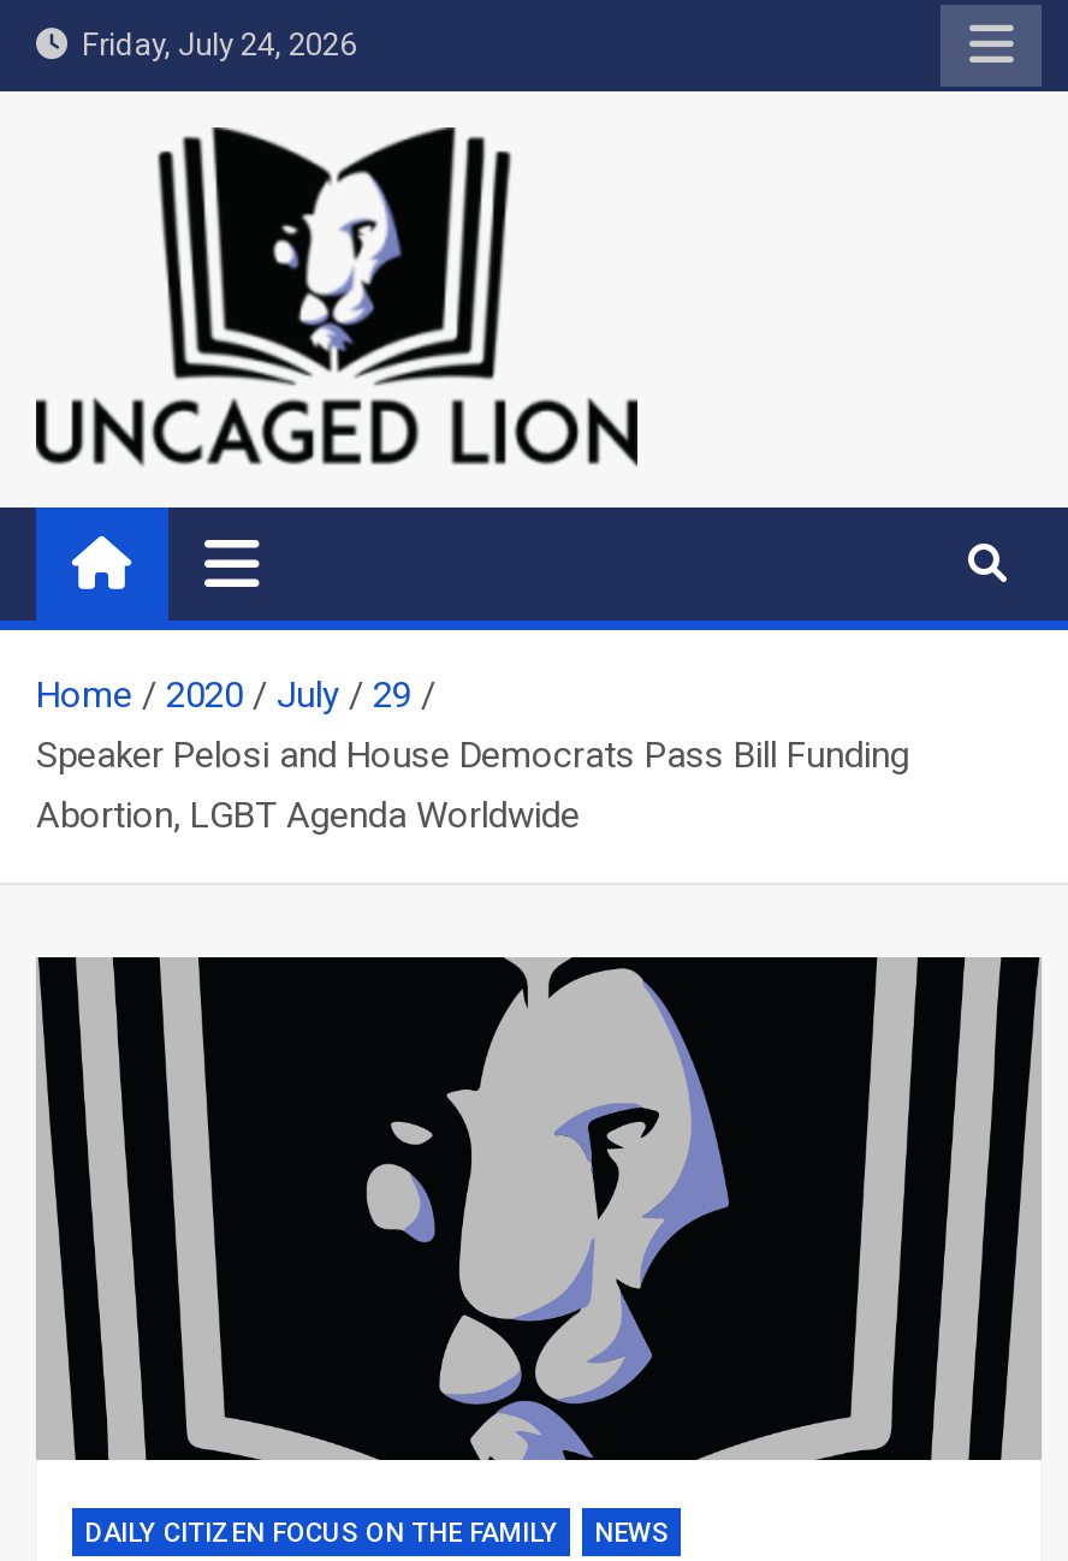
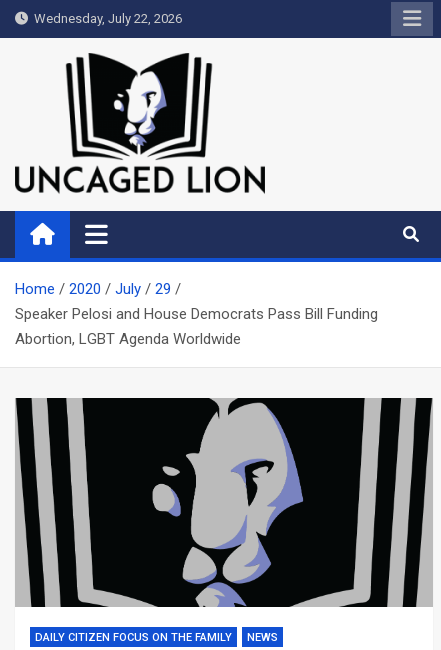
[67,26,356,63] Friday, July 24, 2026 -> [28,11,182,26] Wednesday, July 22, 2026

